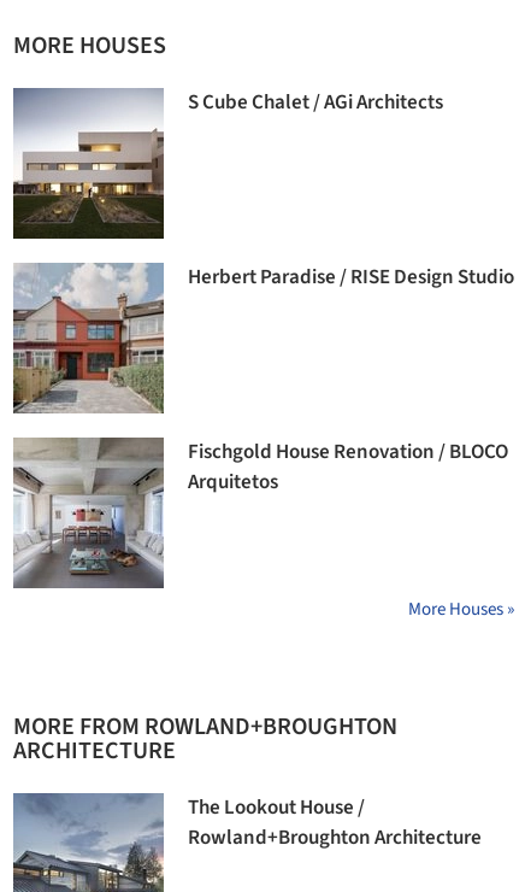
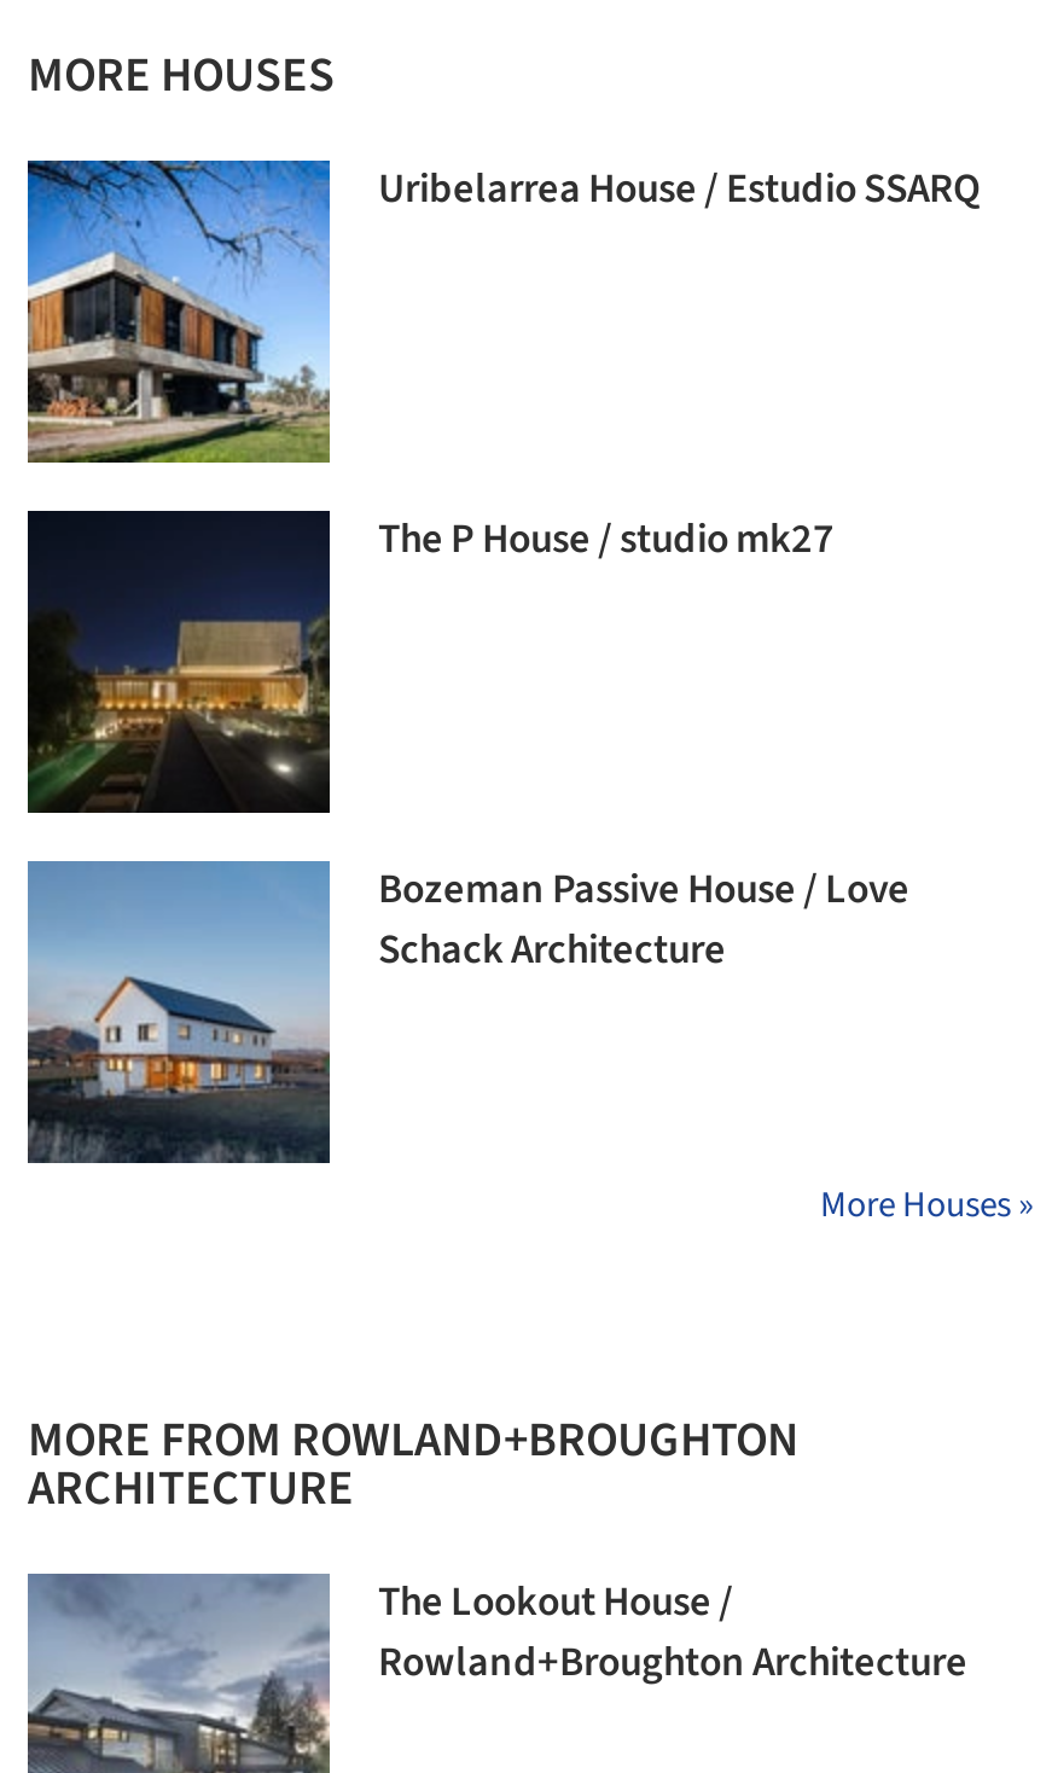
[12,88,443,240] [image] | S Cube Chalet / AGi Architects -> [25,159,980,466] [image] | Uribelarrea House / Estudio SSARQ
[12,262,514,413] [image] | Herbert Paradise / RISE Design Studio -> [25,507,835,814] [image] | The P House / studio mk27
[12,436,508,588] [image] | Fischgold House Renovation / BLOCO | Arquitetos -> [25,860,909,1164] [image] | Bozeman Passive House / Love | Schack Architecture

